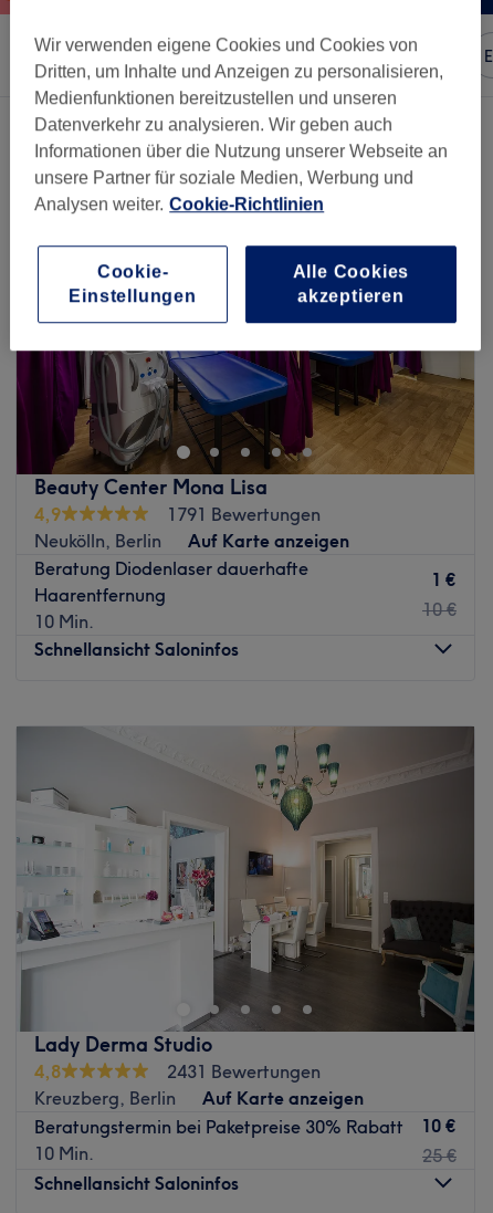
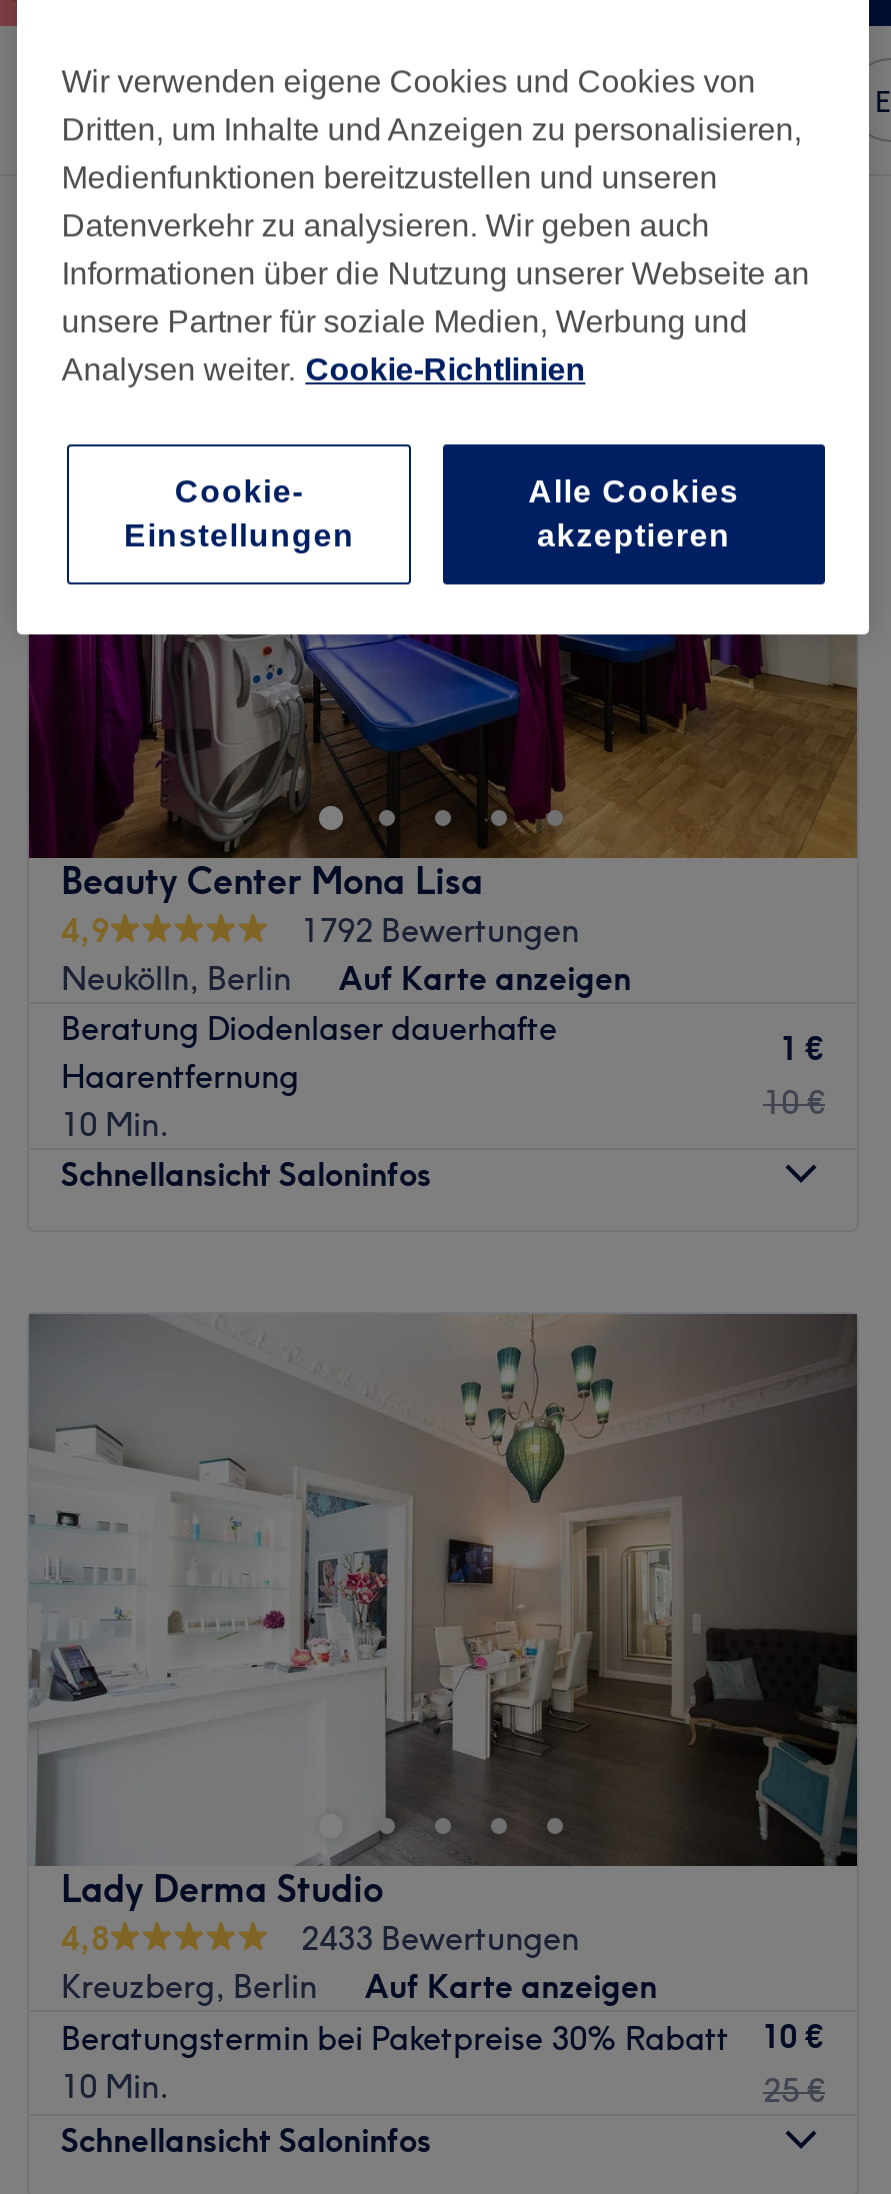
[167,503,321,525] 1791 Bewertungen -> [301,910,579,950] 1792 Bewertungen
[167,1060,321,1082] 2431 Bewertungen -> [301,1918,579,1958] 2433 Bewertungen

